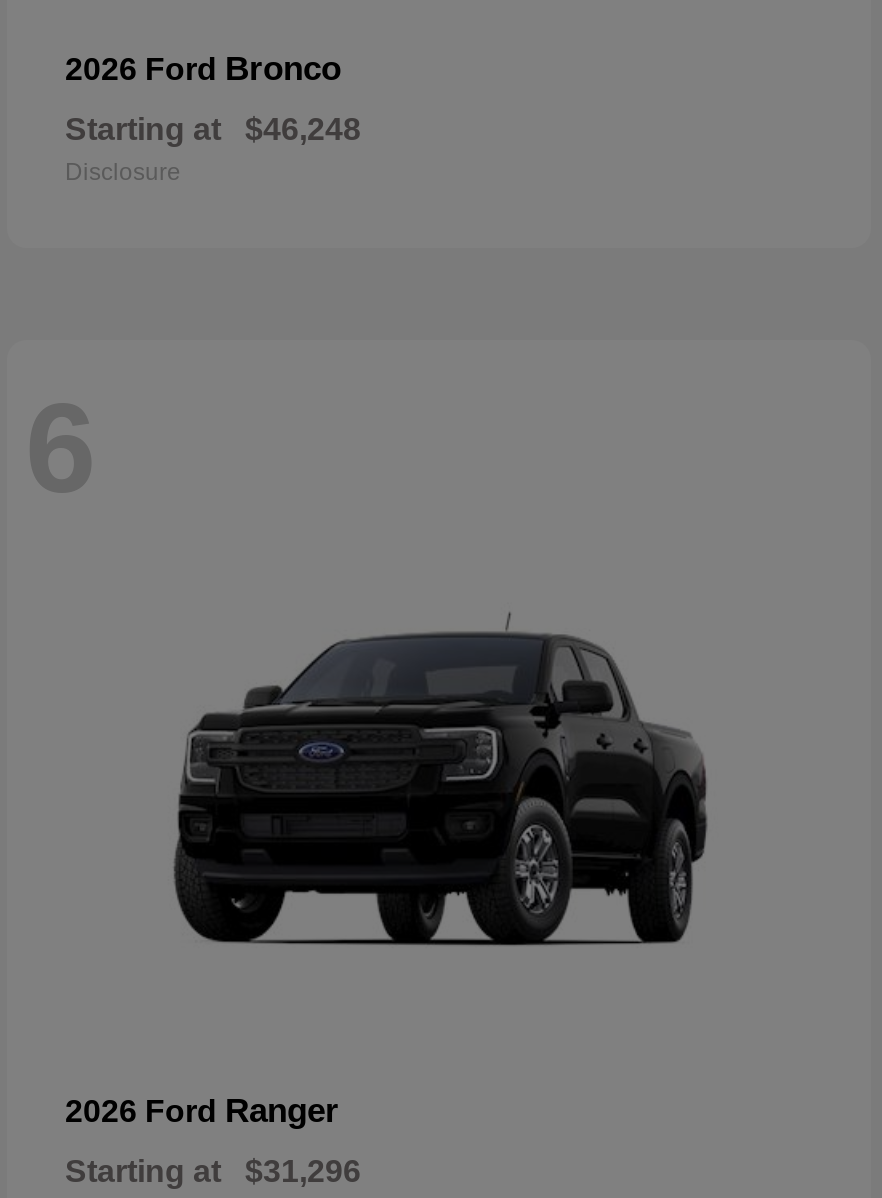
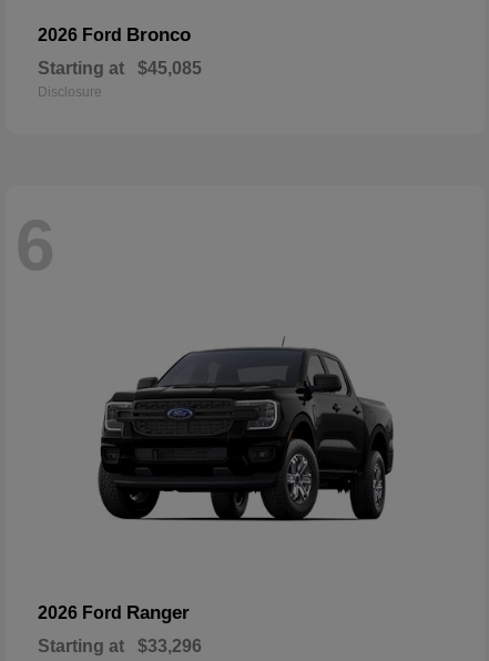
[65,112,361,146] Starting at $46,248 -> [38,59,202,78] Starting at $45,085
[65,1155,361,1189] Starting at $31,296 -> [38,637,202,656] Starting at $33,296

